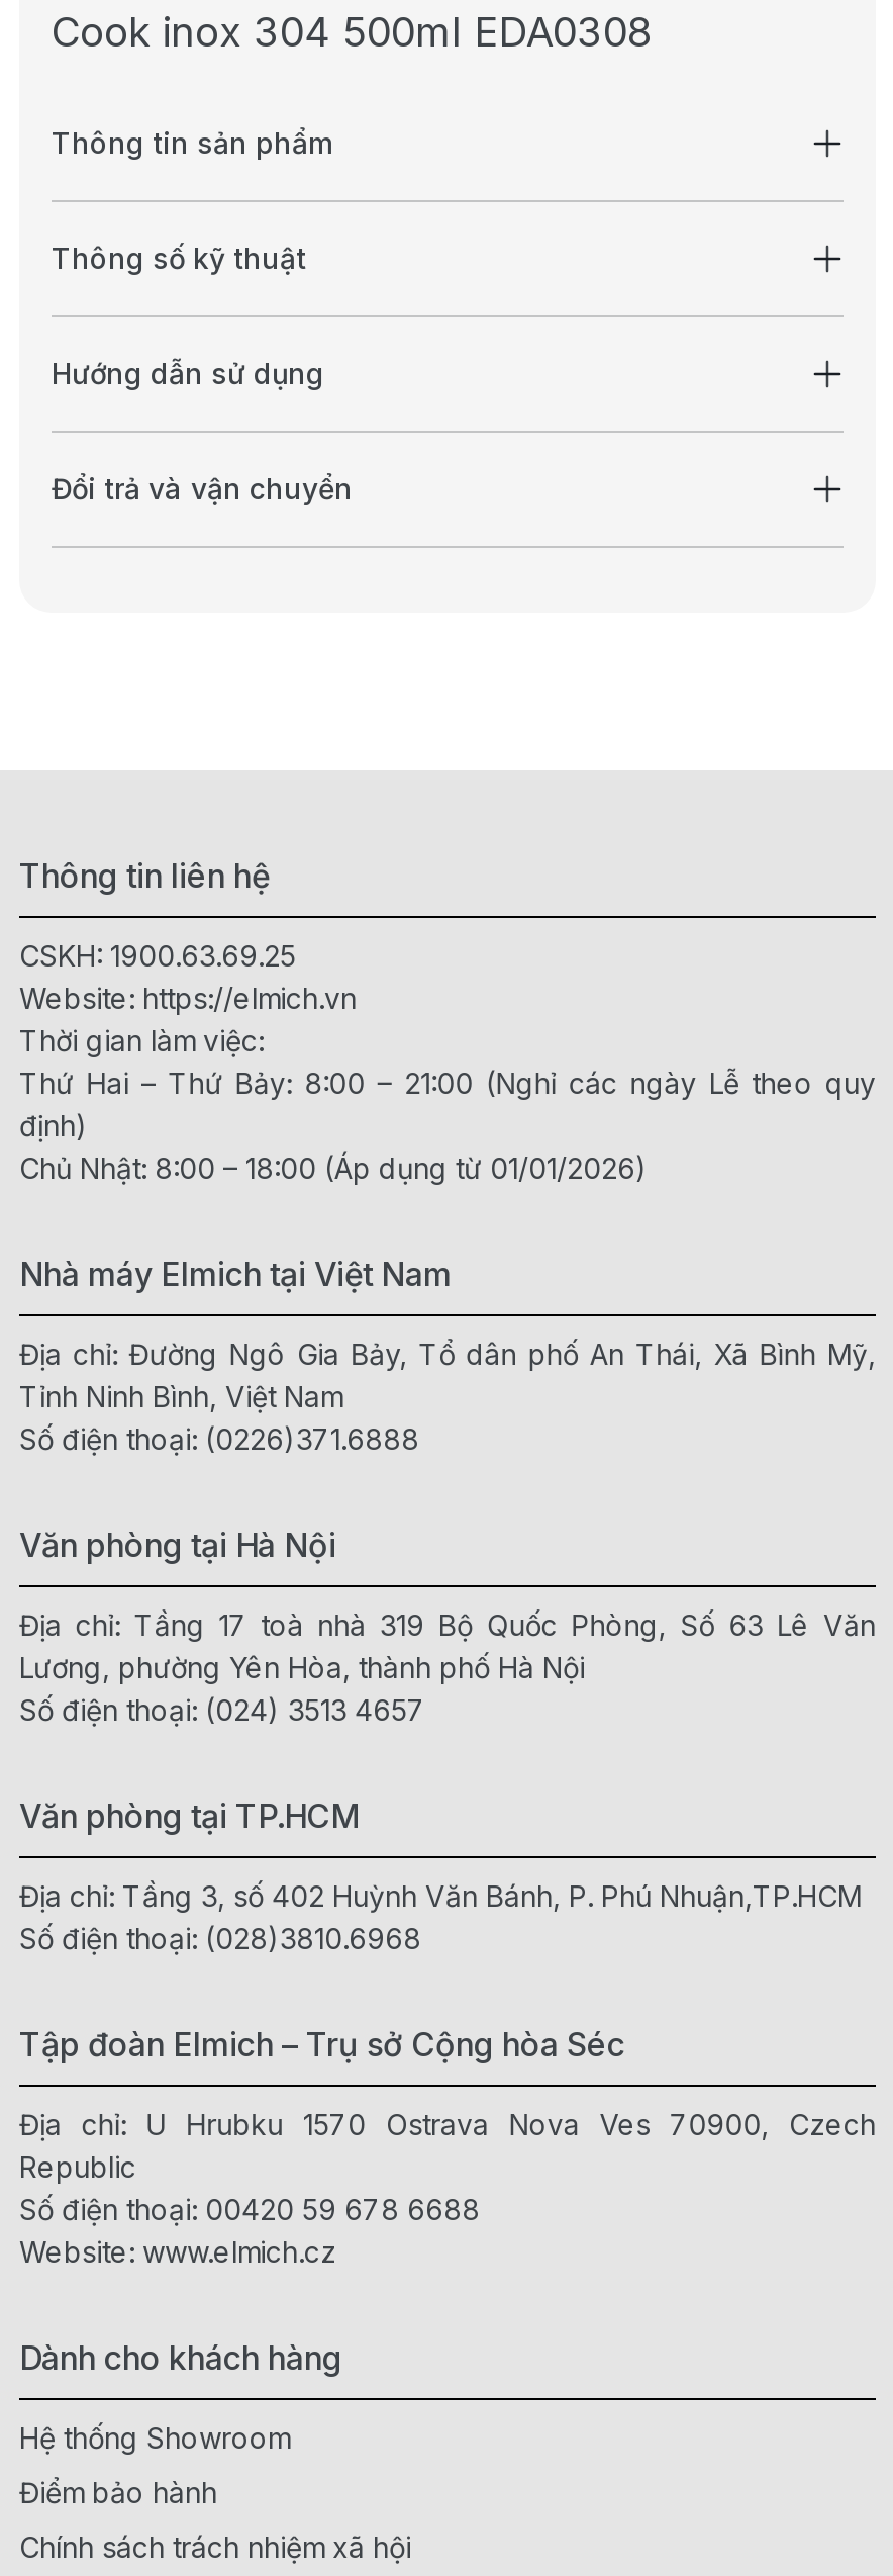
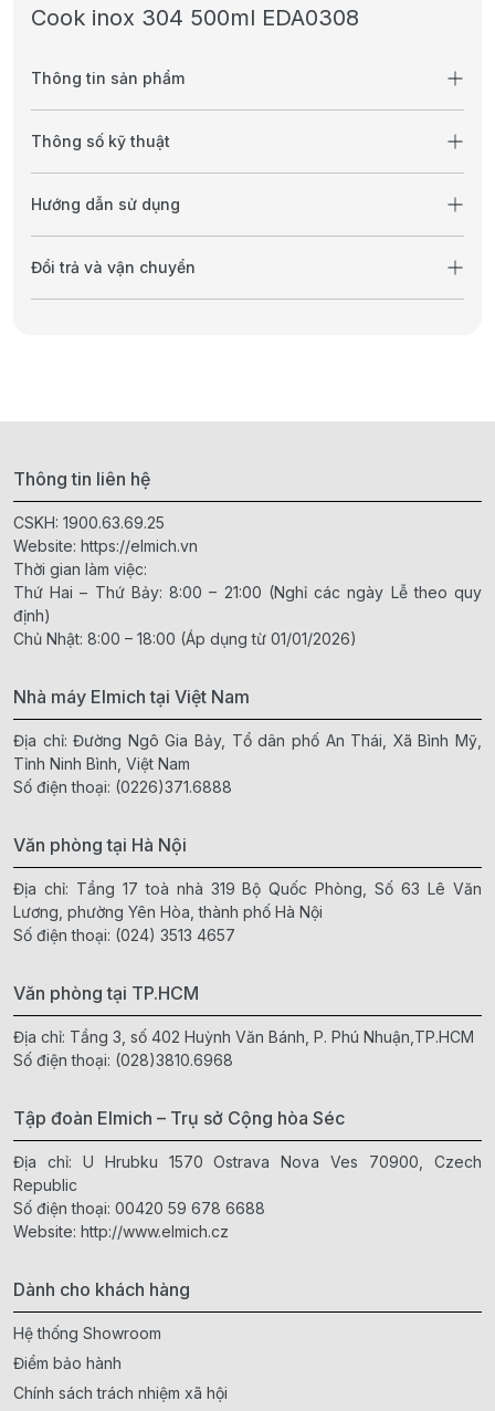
[19,2235,336,2269] Website: www.elmich.cz -> [13,1222,229,1241] Website: http://www.elmich.cz

